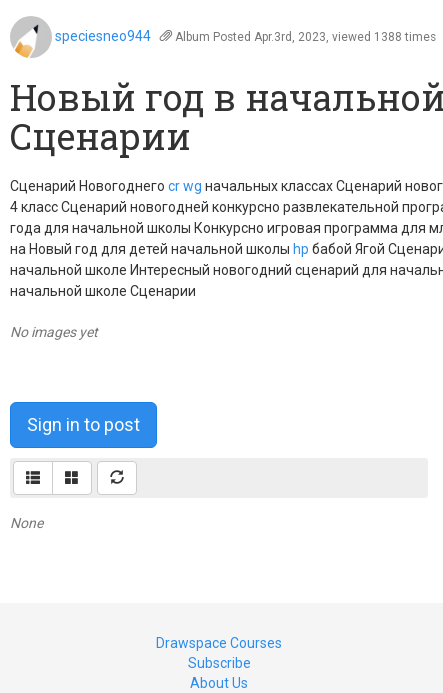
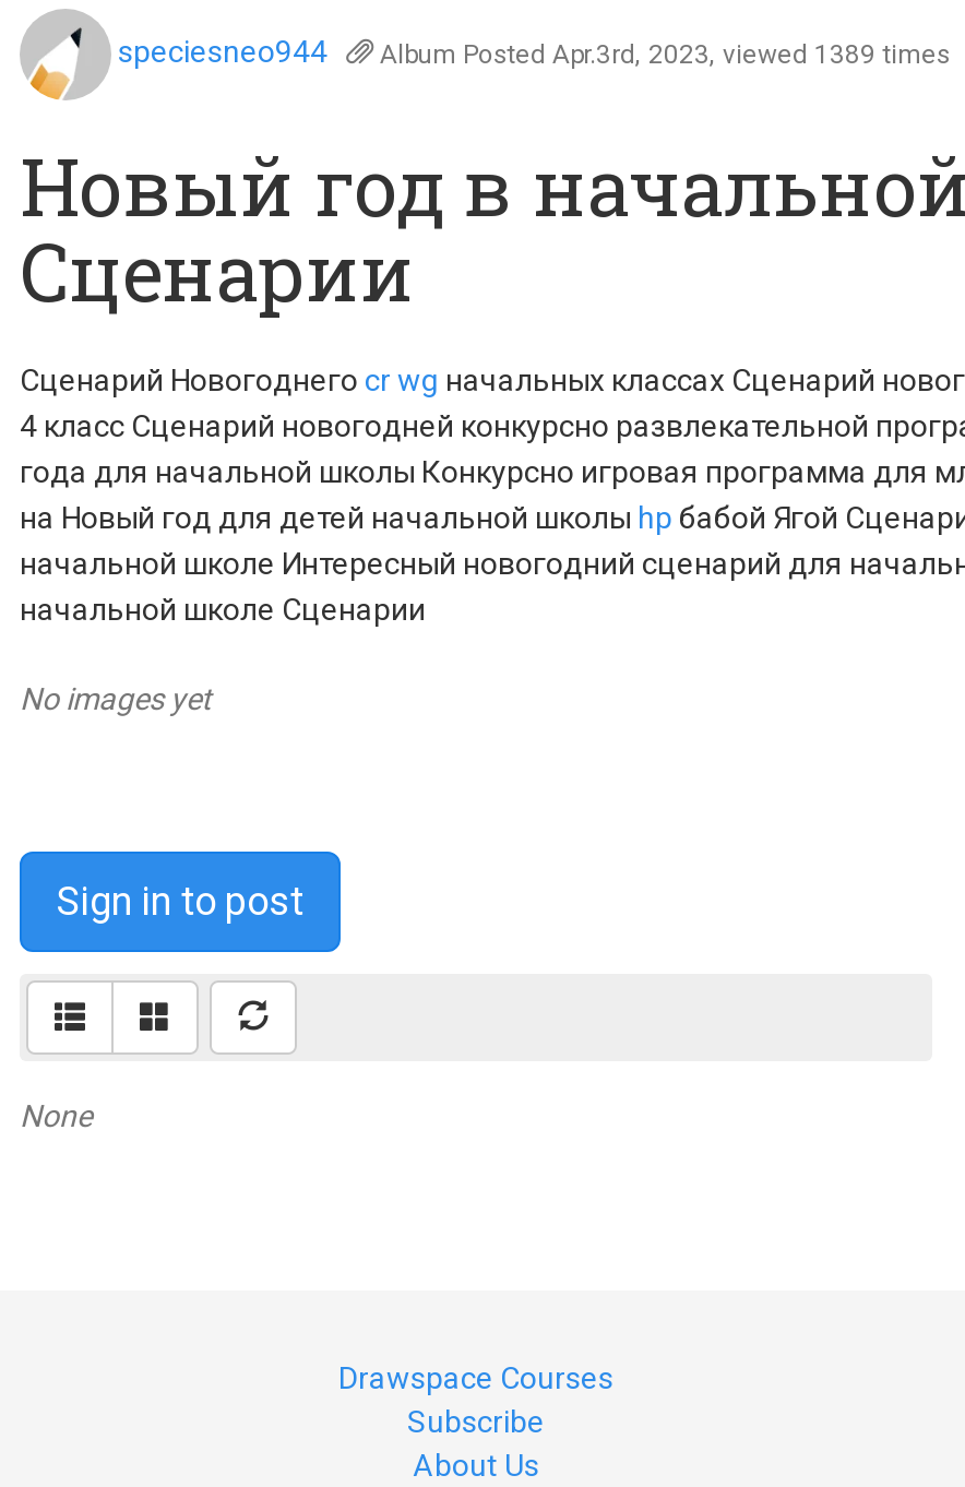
[175,30,436,44] Album Posted Apr.3rd, 2023, viewed 1388 times -> [380,39,950,69] Album Posted Apr.3rd, 2023, viewed 1389 times

